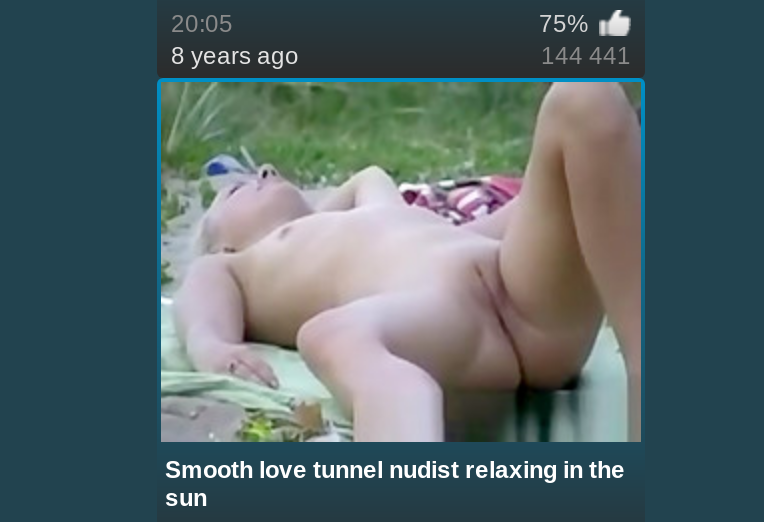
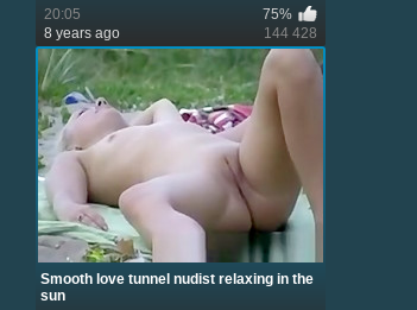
[541,42,631,70] 144 441 -> [264,25,317,41] 144 428

